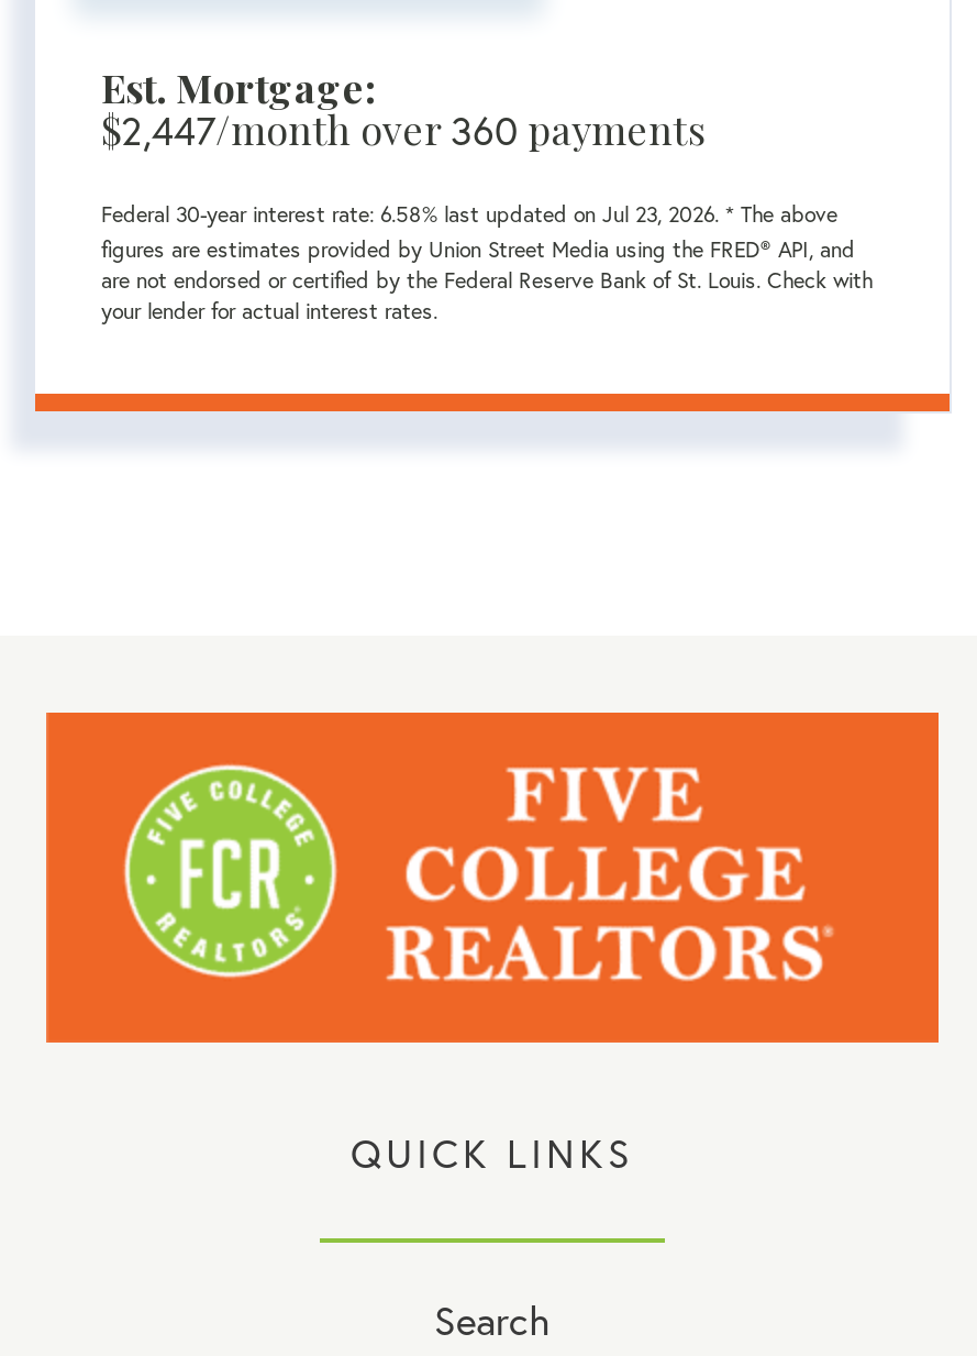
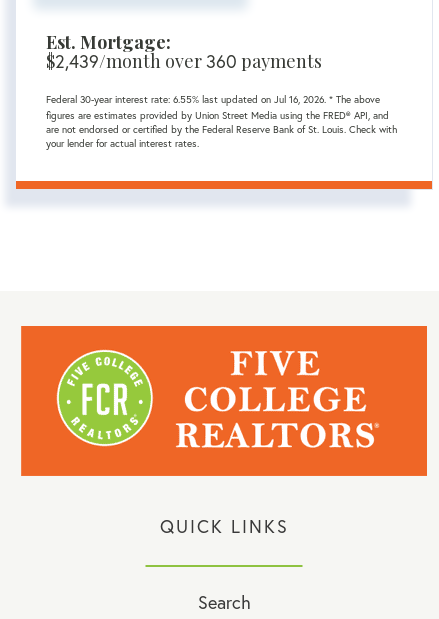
[101,102,706,155] $2,447/month over 360 payments -> [46,49,322,73] $2,439/month over 360 payments
[101,199,837,228] Federal 30-year interest rate: 6.58% last updated on Jul 23, 2026. * The above -> [46,93,380,106] Federal 30-year interest rate: 6.55% last updated on Jul 16, 2026. * The above

